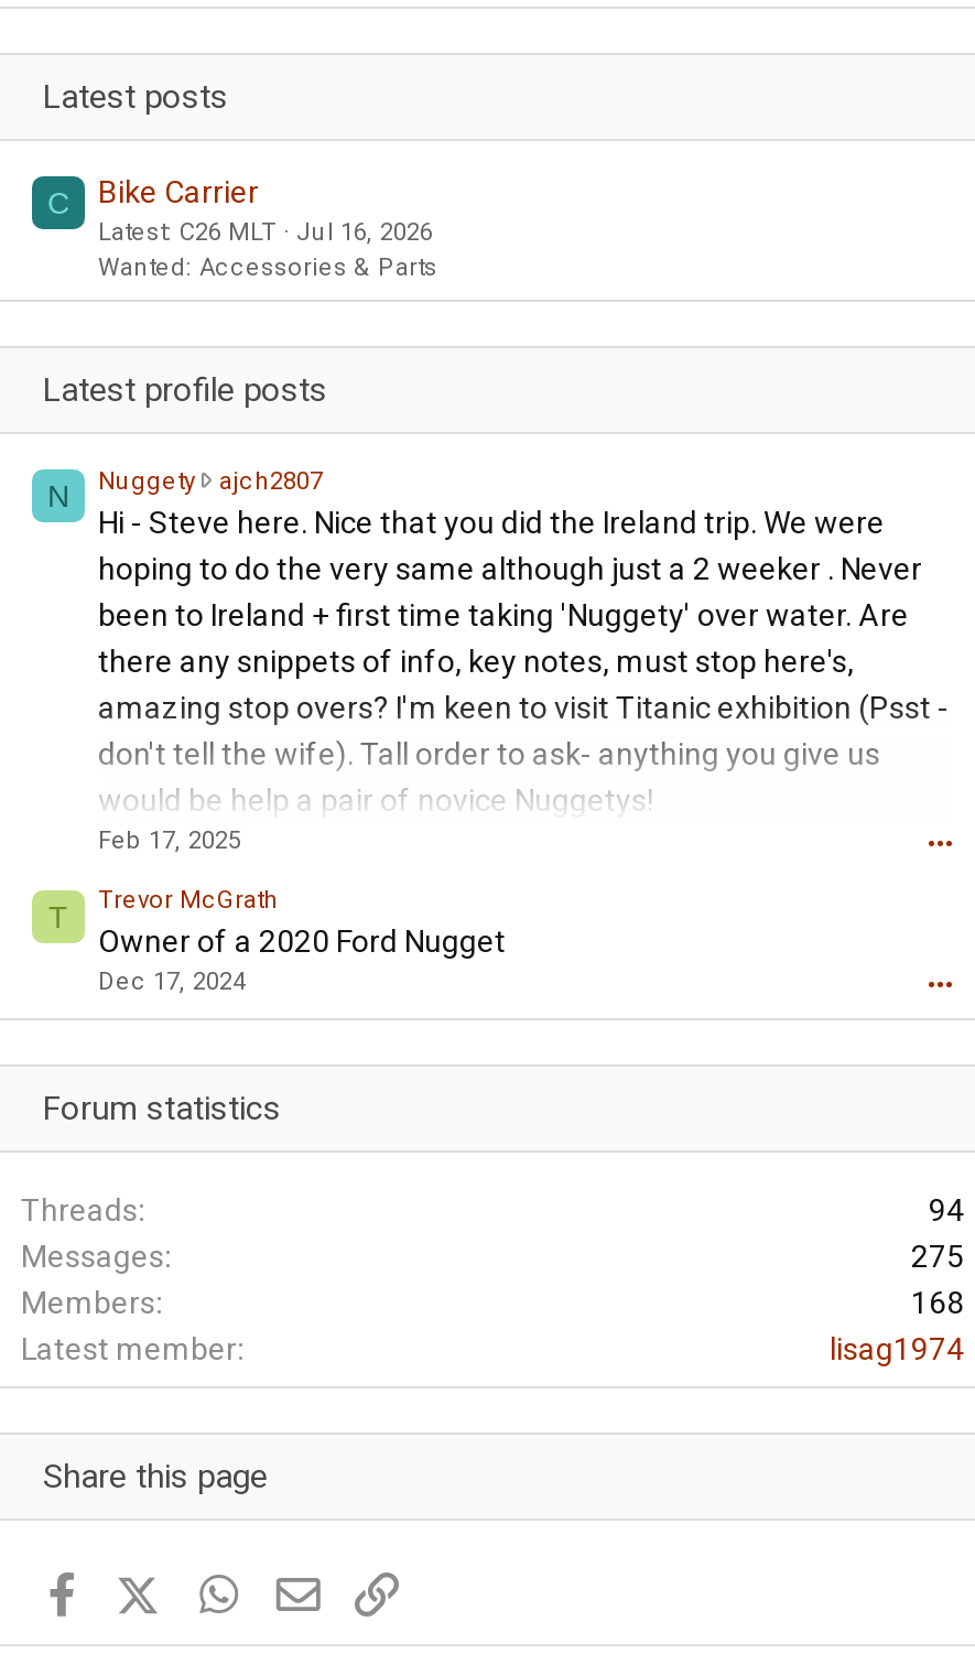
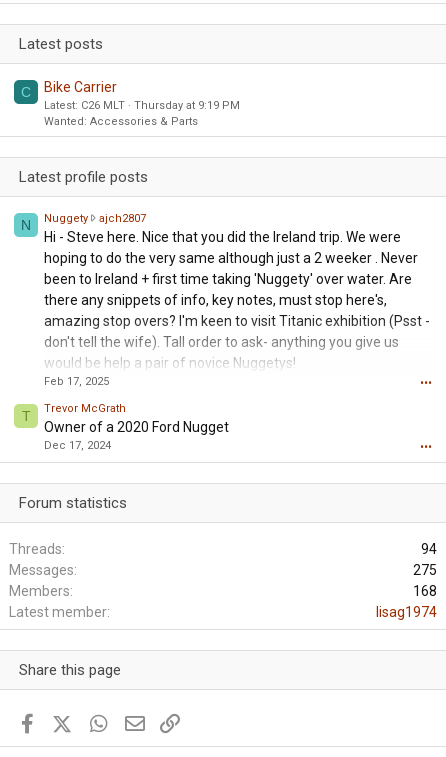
[296,219,433,248] Jul 16, 2026 -> [134,99,240,112] Thursday at 9:19 PM

